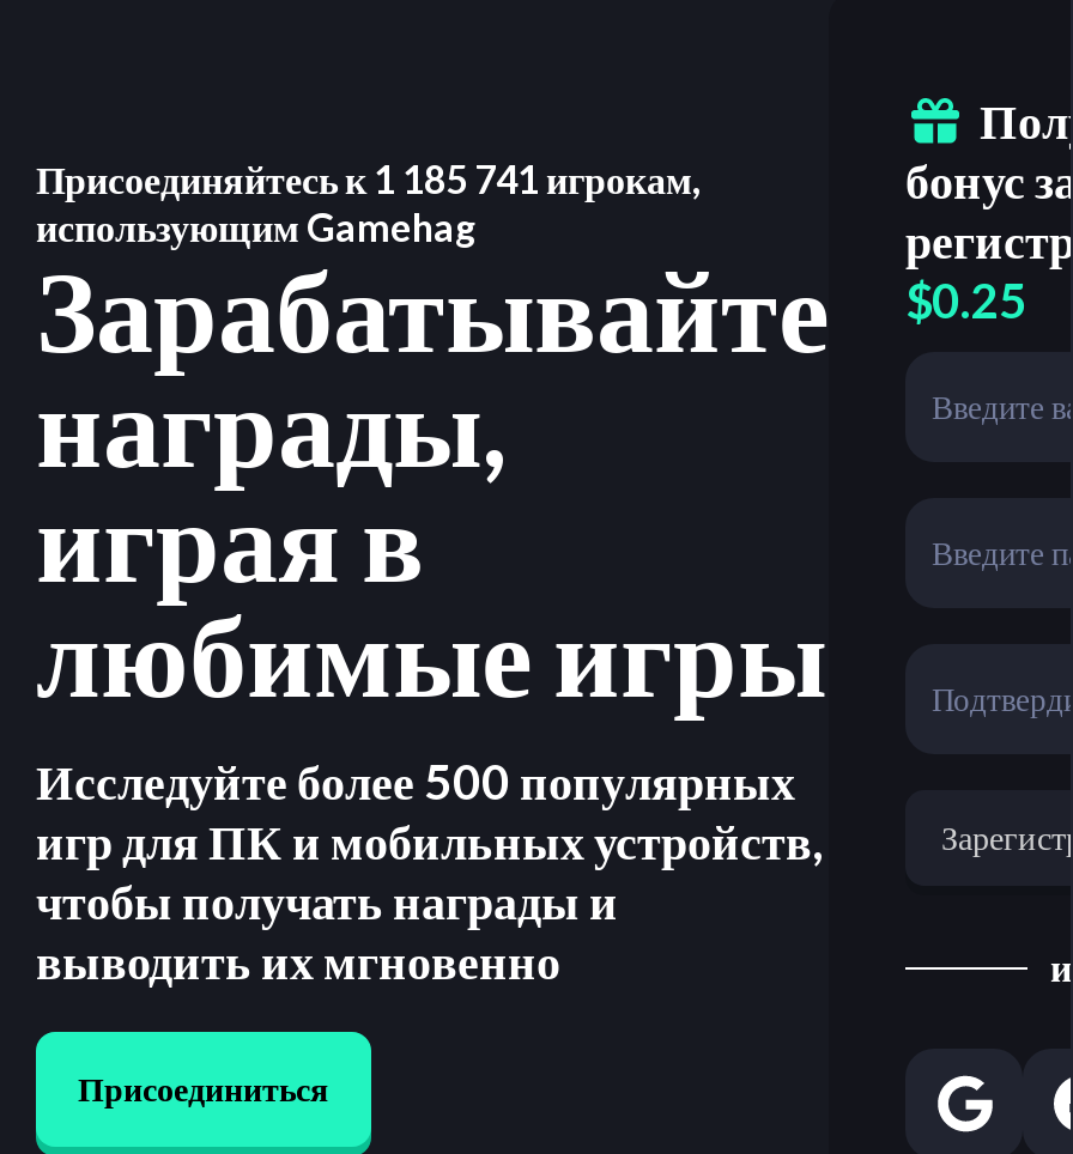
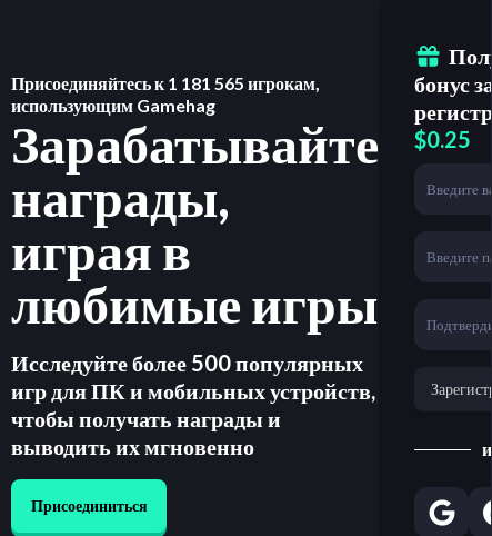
[36,157,702,202] Присоединяйтесь к 1 185 741 игрокам, -> [11,73,320,94] Присоединяйтесь к 1 181 565 игрокам,

